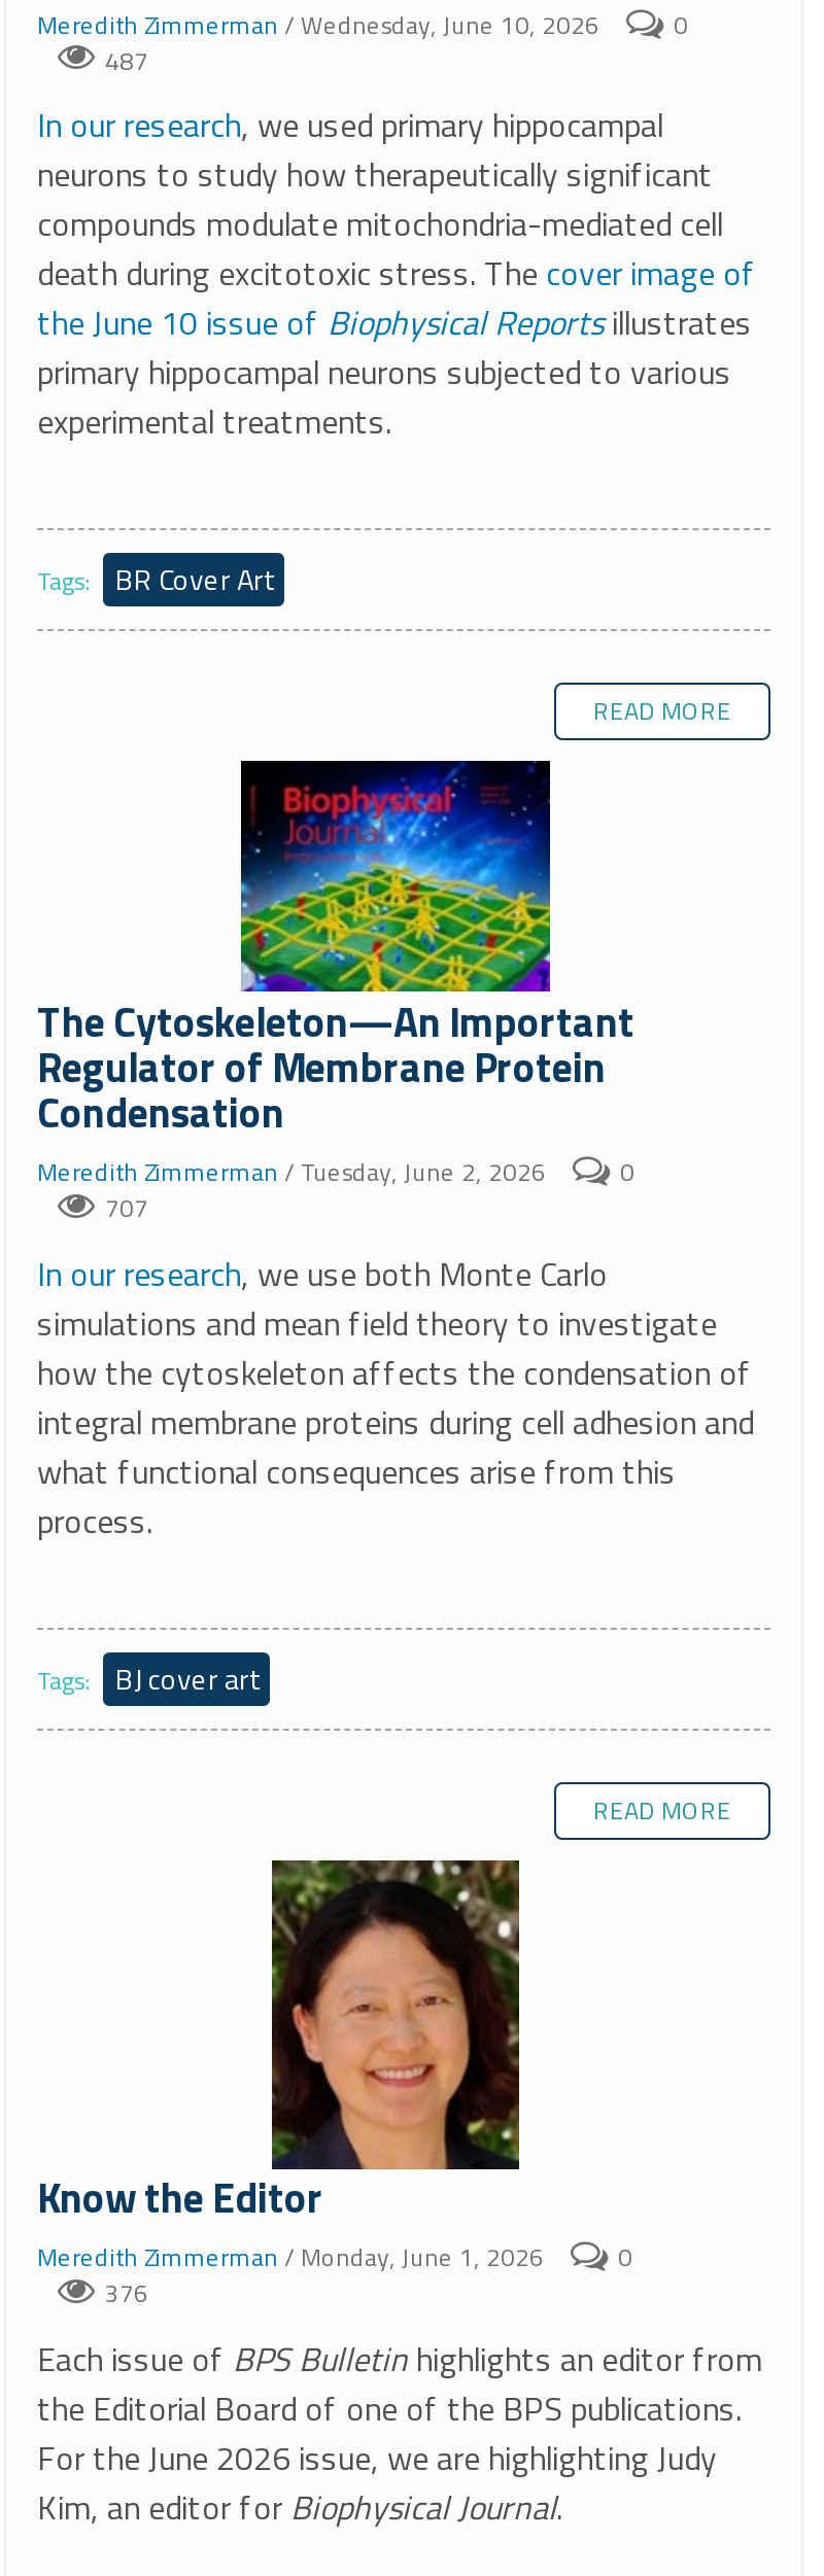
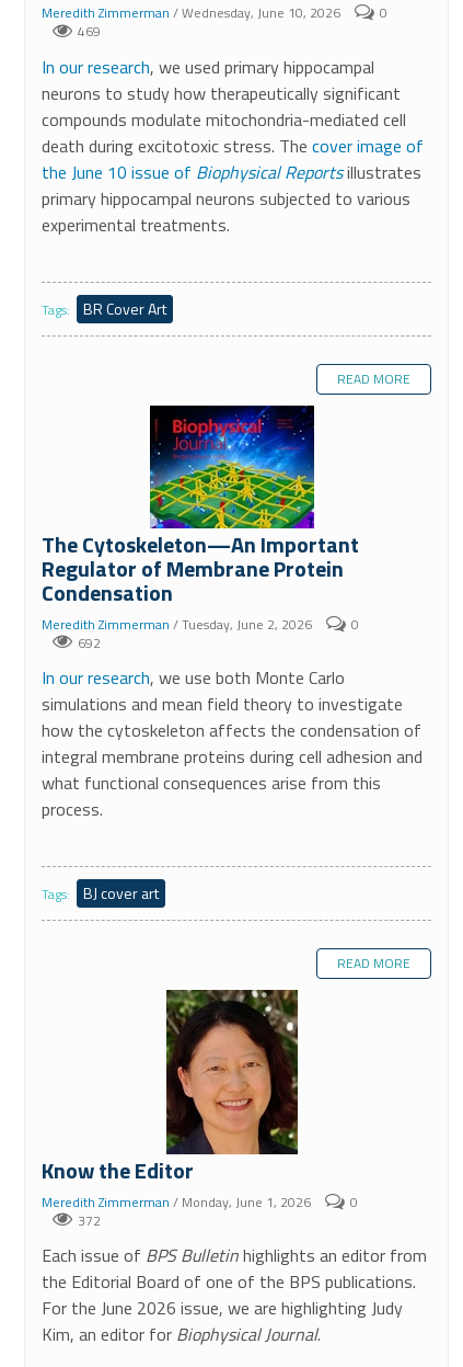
[105,41,148,80] 487 -> [78,22,101,43] 469
[105,1188,148,1227] 707 -> [78,632,101,653] 692
[105,2274,148,2313] 376 -> [78,1210,101,1231] 372

